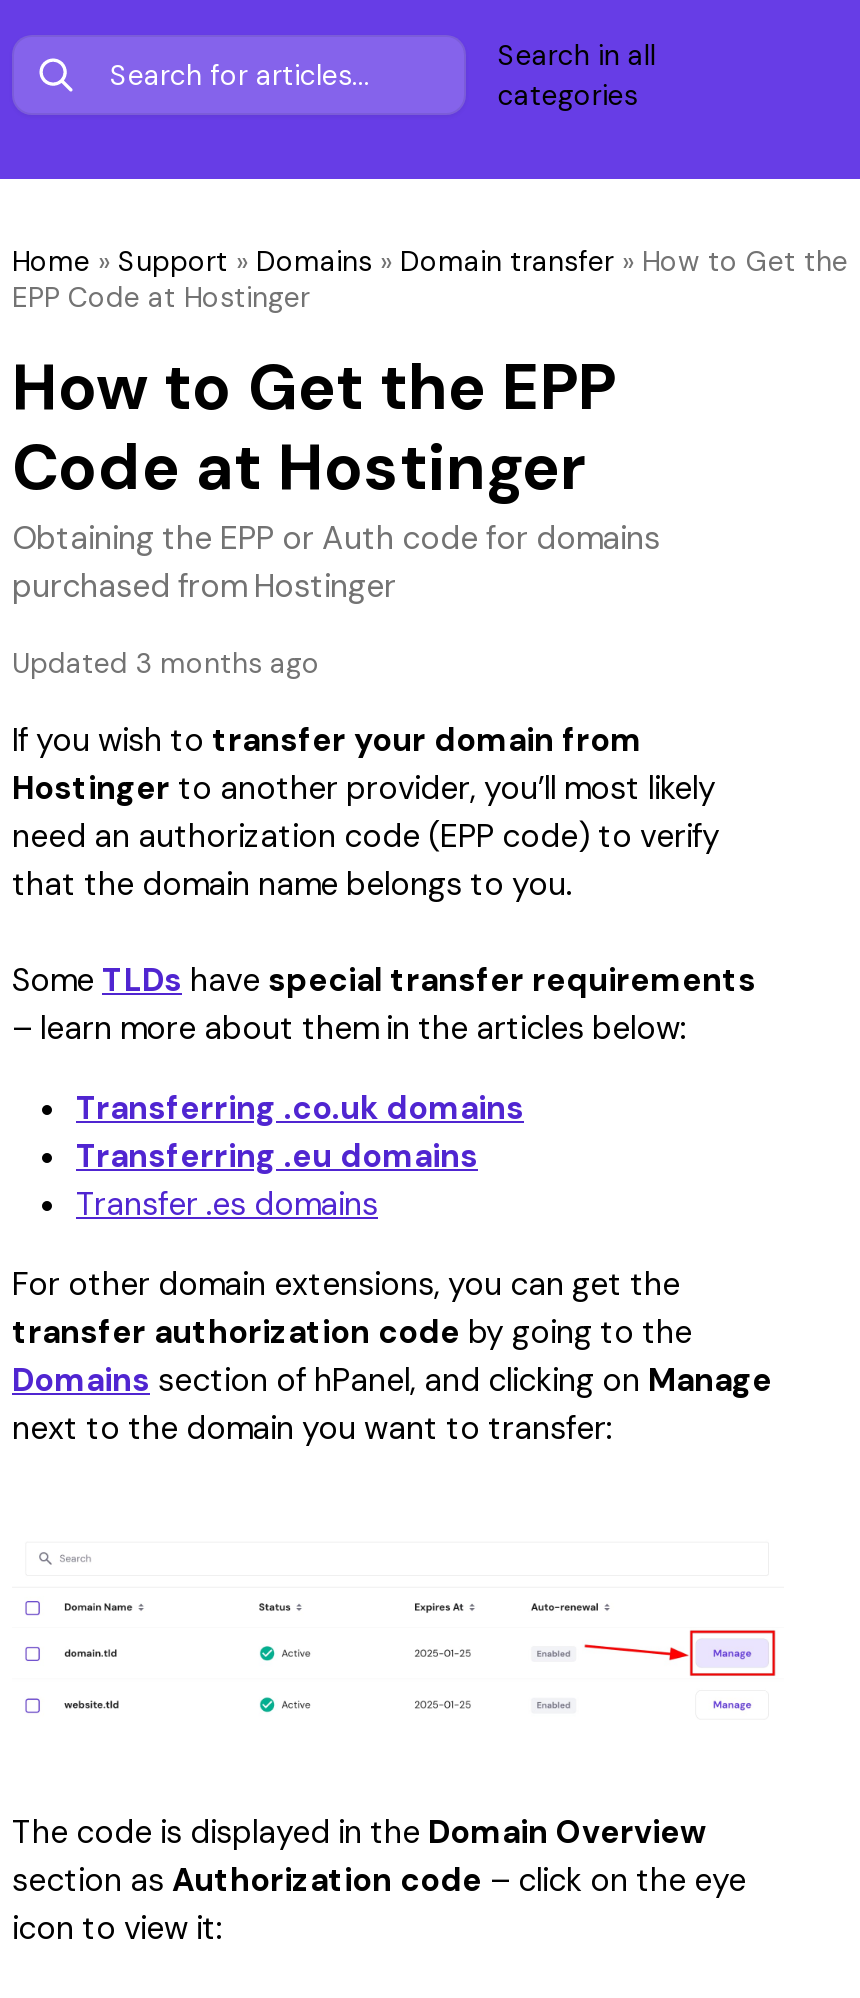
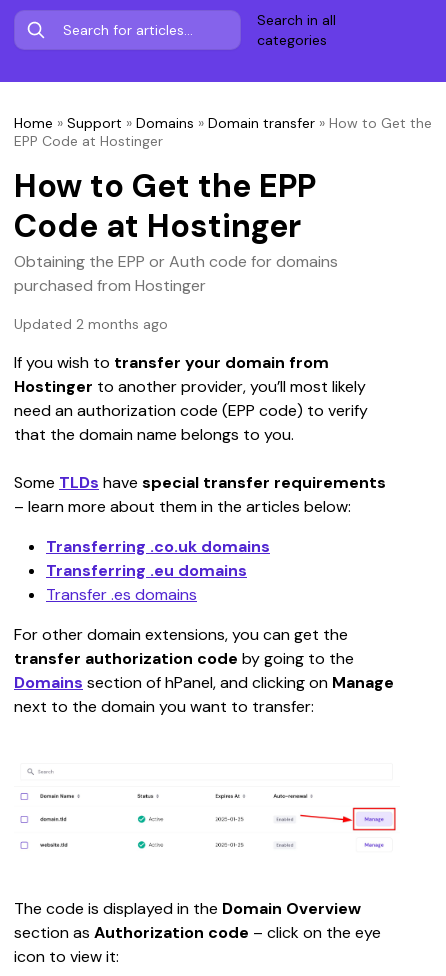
[12,645,320,681] Updated 3 months ago -> [14,315,168,333] Updated 2 months ago

